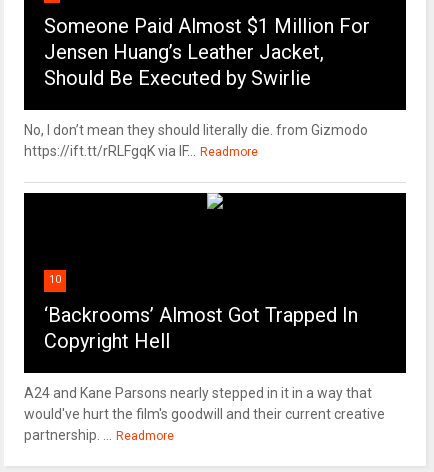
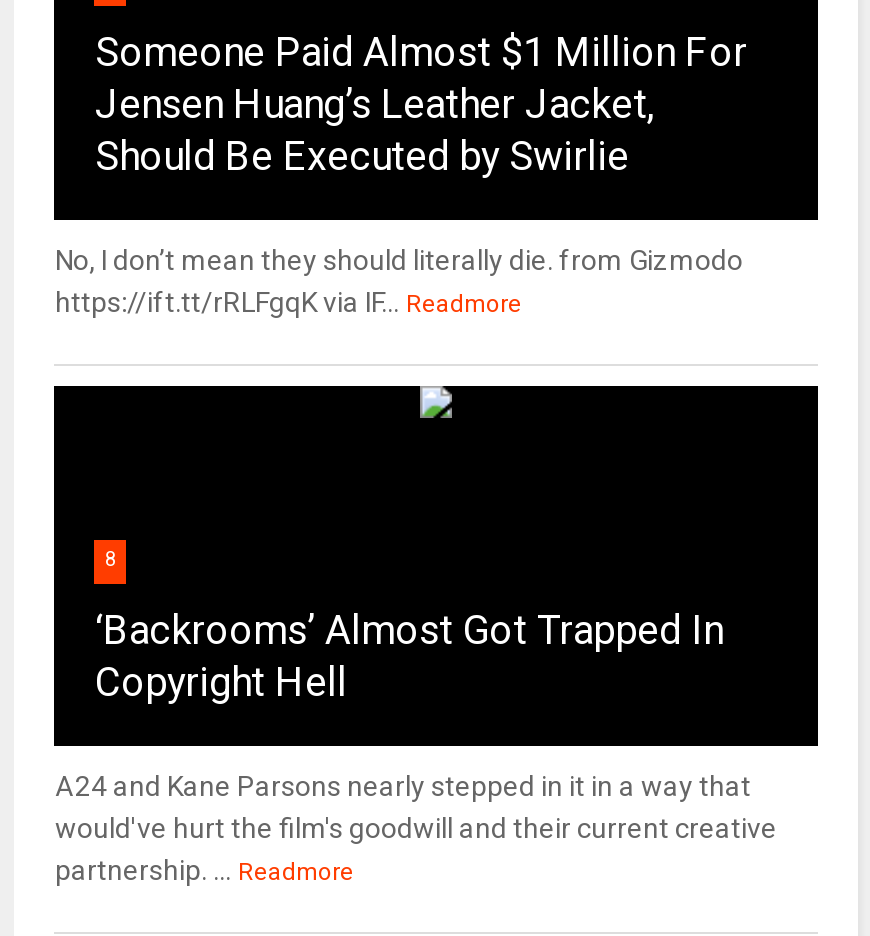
[49,274,61,285] 10 -> [105,548,117,570] 8

